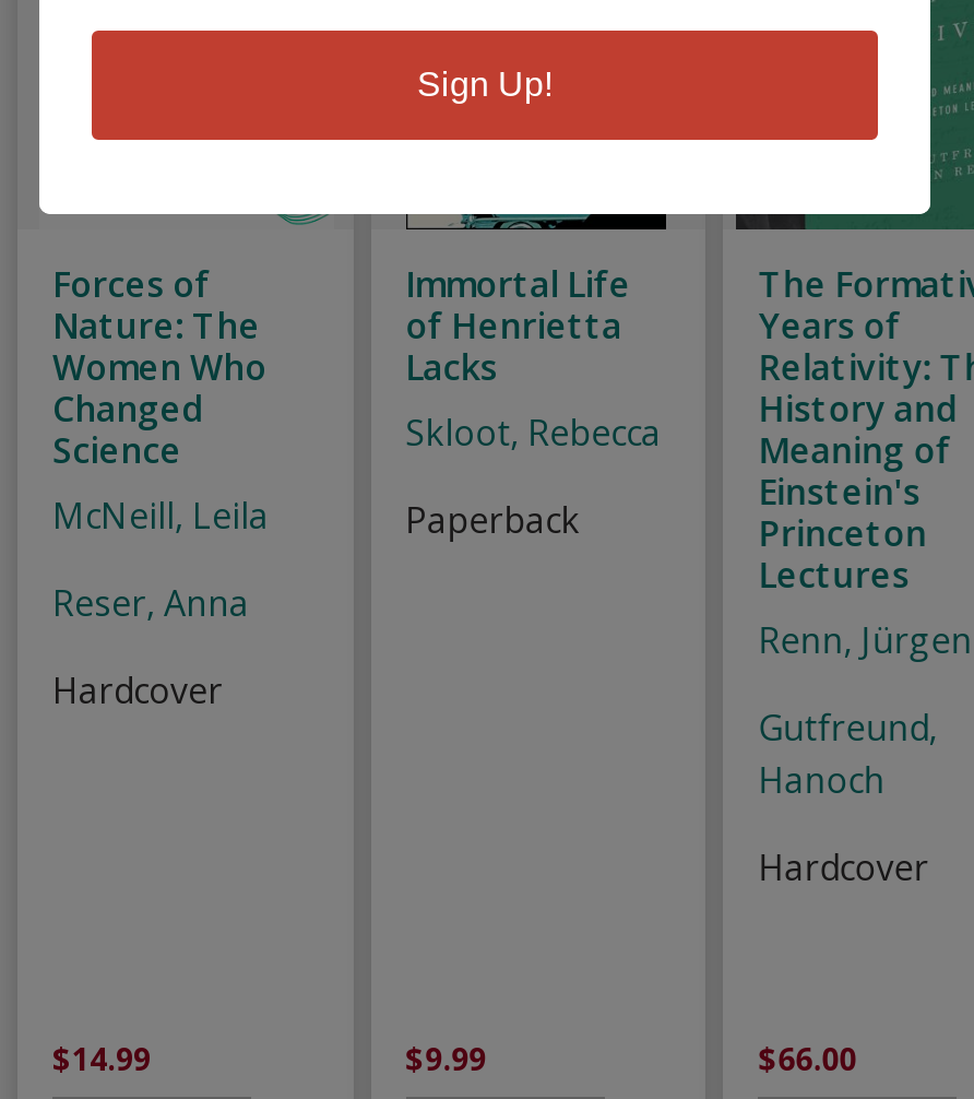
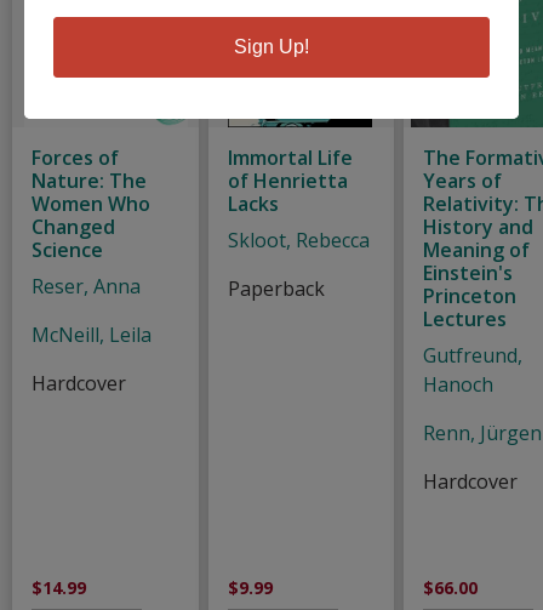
moved [52,492,269,540] -> [32,321,152,348]: McNeill, Leila
moved [52,579,249,627] -> [32,273,141,300]: Reser, Anna
moved [758,616,972,664] -> [423,420,542,446]: Renn, Jürgen
moved [758,704,937,804] -> [423,342,523,398]: Gutfreund, | Hanoch

